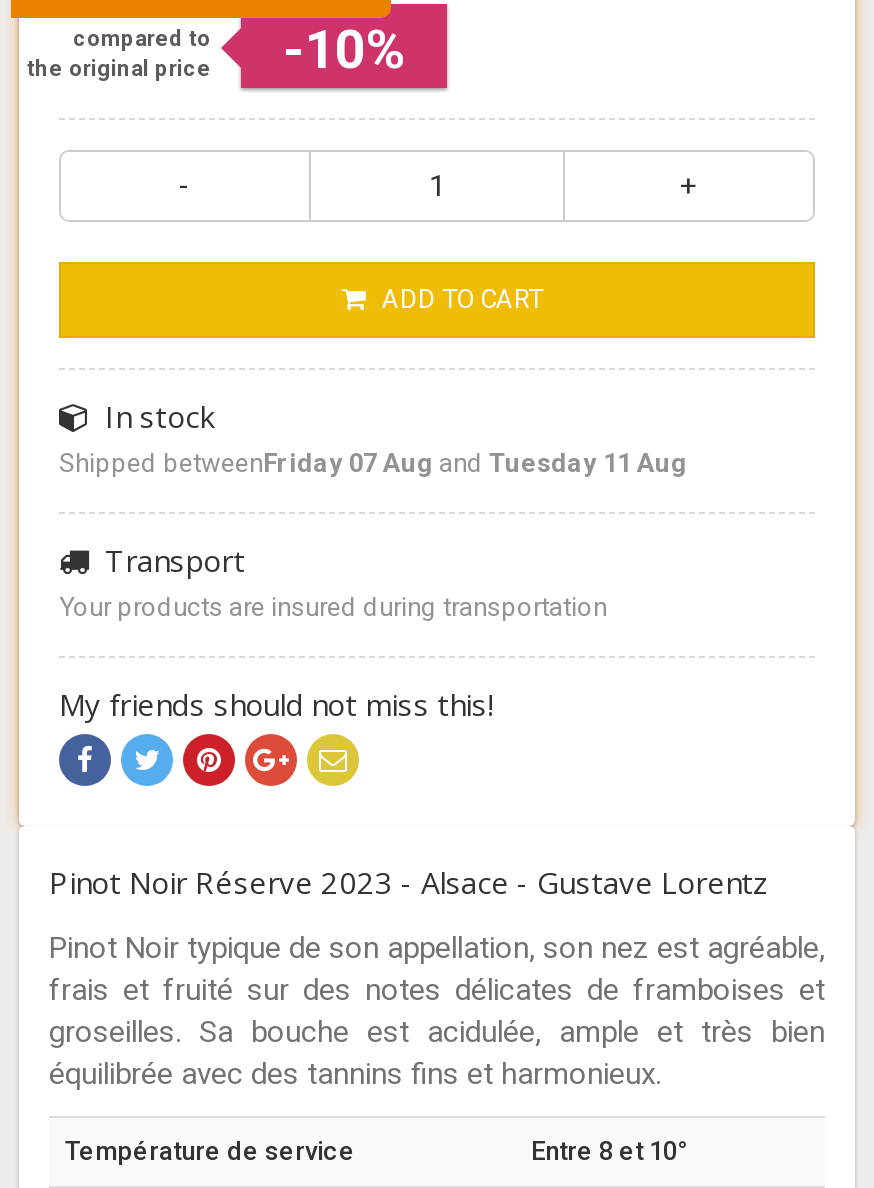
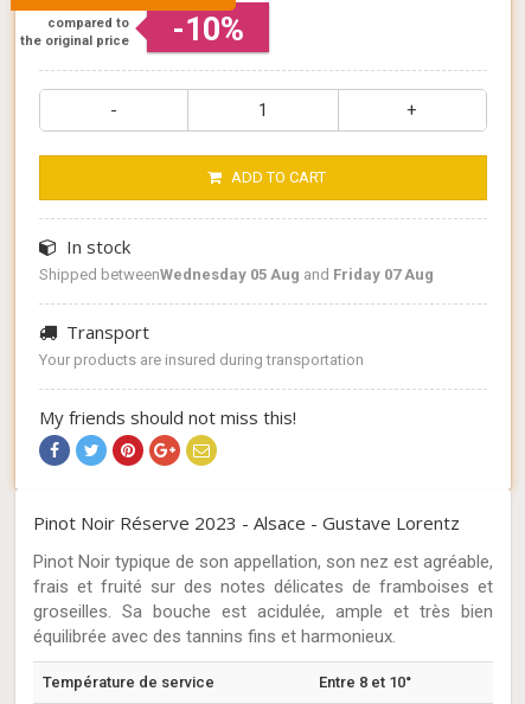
[59,448,687,478] Shipped betweenFriday 07 Aug and Tuesday 11 Aug -> [39,265,434,283] Shipped betweenWednesday 05 Aug and Friday 07 Aug

